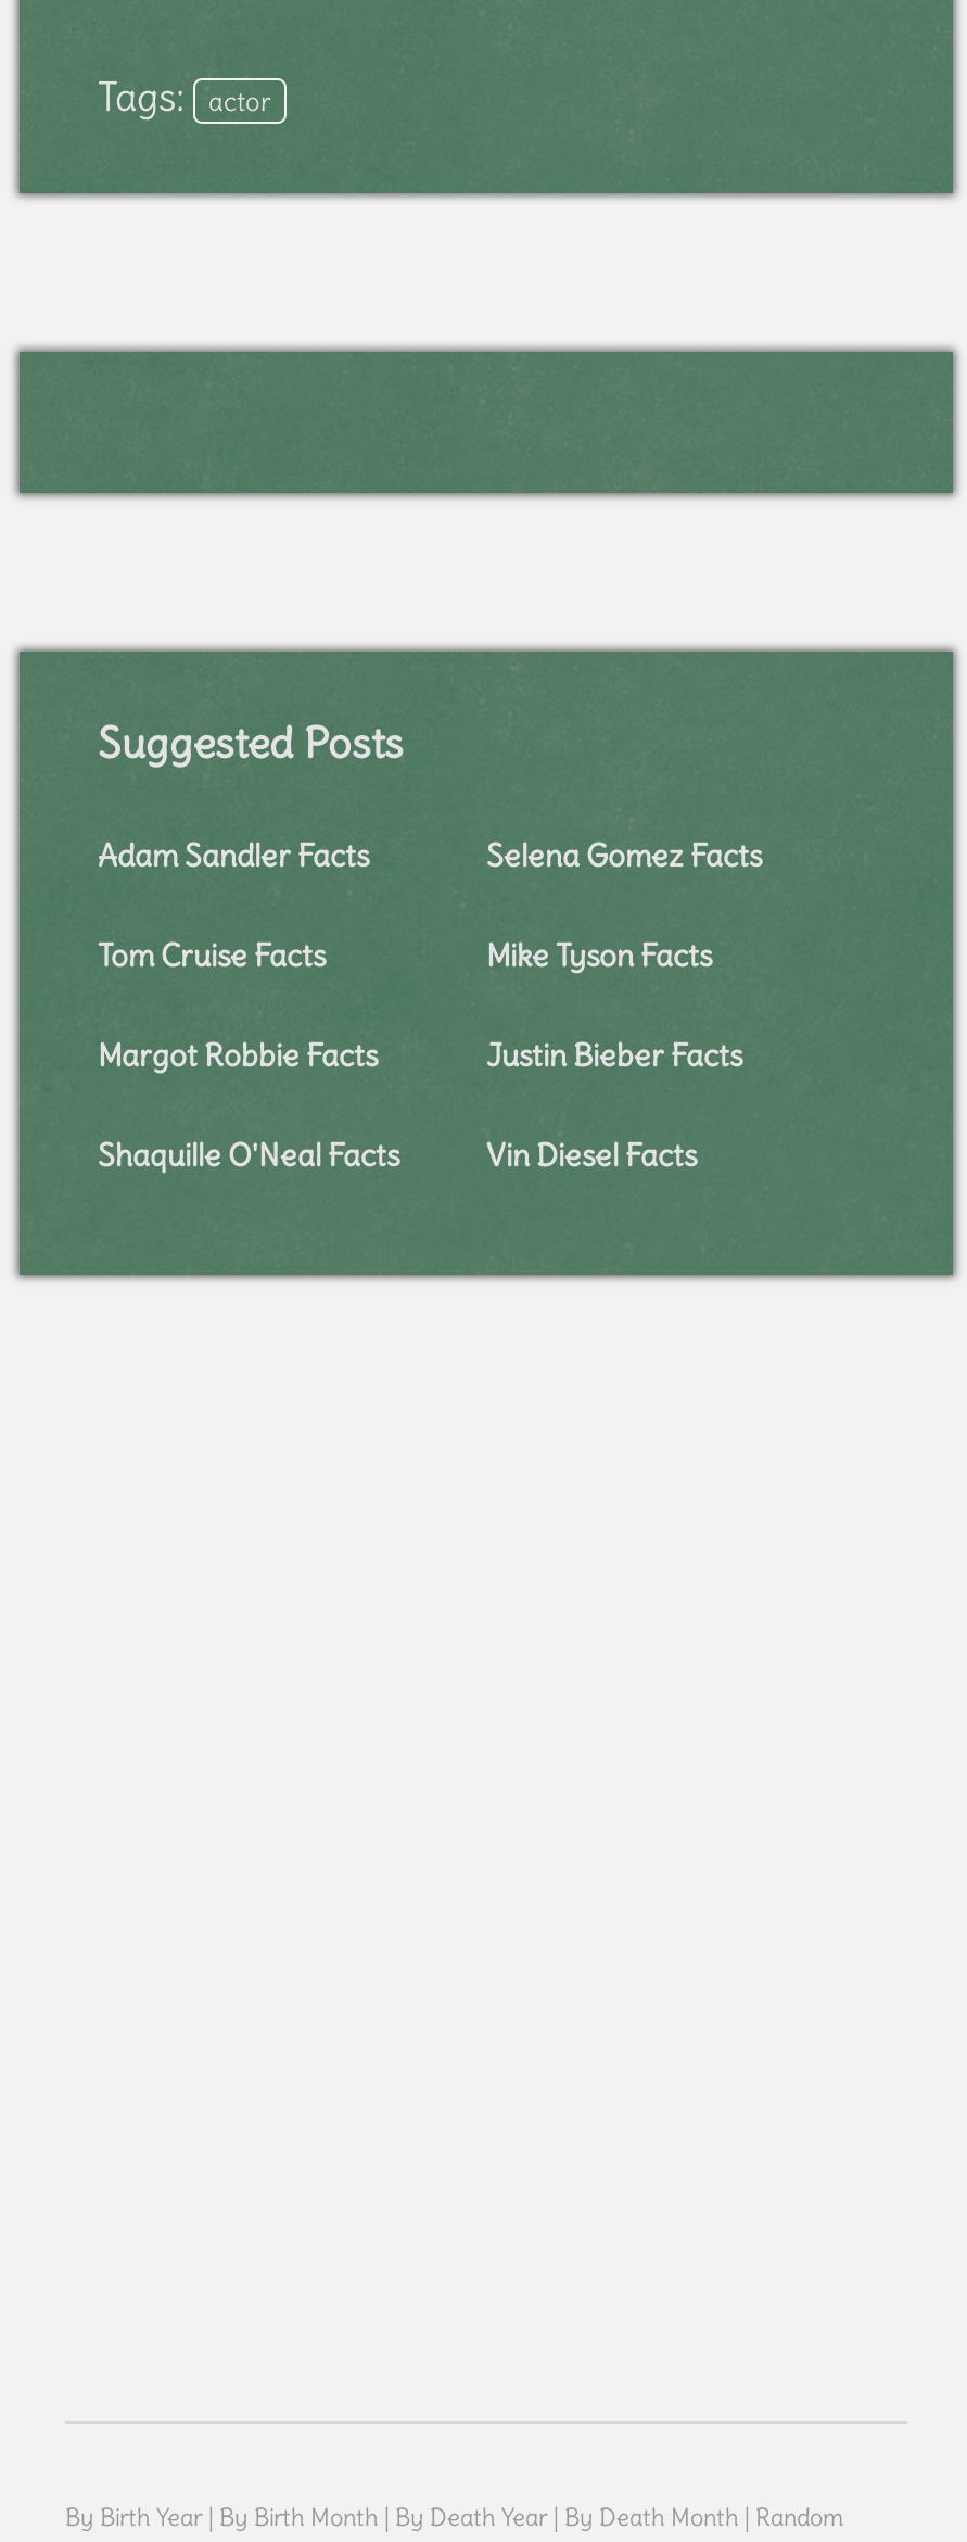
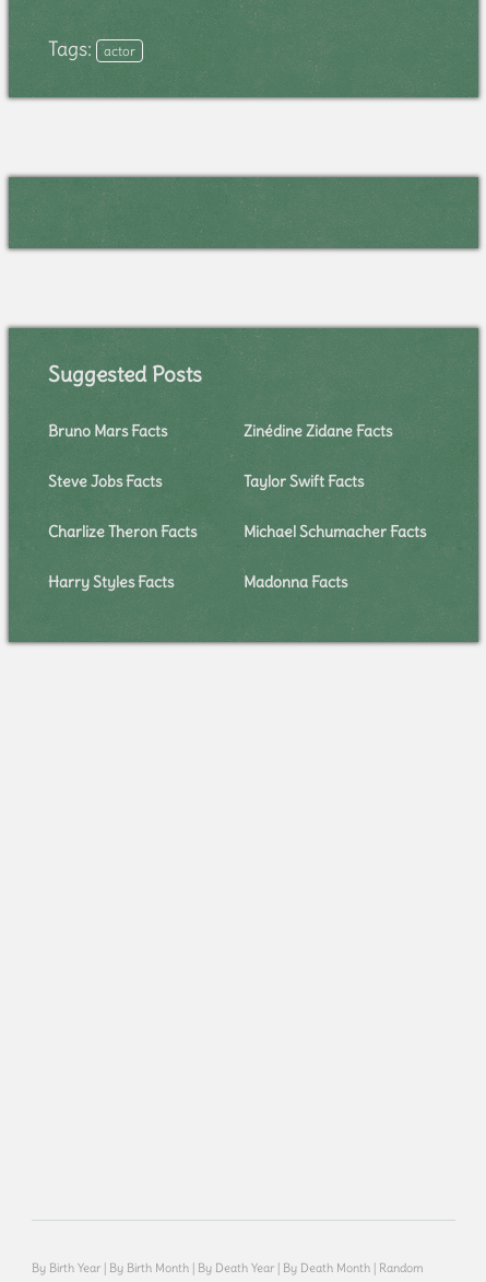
[98,835,762,874] Adam Sandler Facts | Selena Gomez Facts -> [48,421,392,440] Bruno Mars Facts | Zinédine Zidane Facts
[98,935,712,974] Tom Cruise Facts | Mike Tyson Facts -> [48,471,364,491] Steve Jobs Facts | Taylor Swift Facts
[98,1035,742,1074] Margot Robbie Facts | Justin Bieber Facts -> [48,521,426,541] Charlize Theron Facts | Michael Schumacher Facts
[98,1135,697,1174] Shaquille O'Neal Facts | Vin Diesel Facts -> [48,572,347,591] Harry Styles Facts | Madonna Facts

